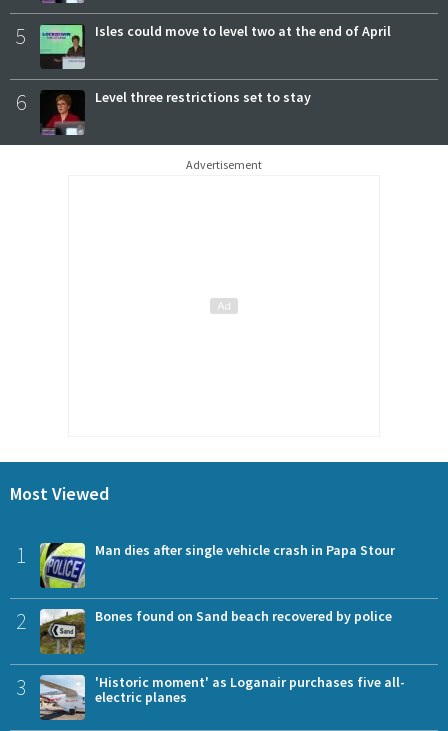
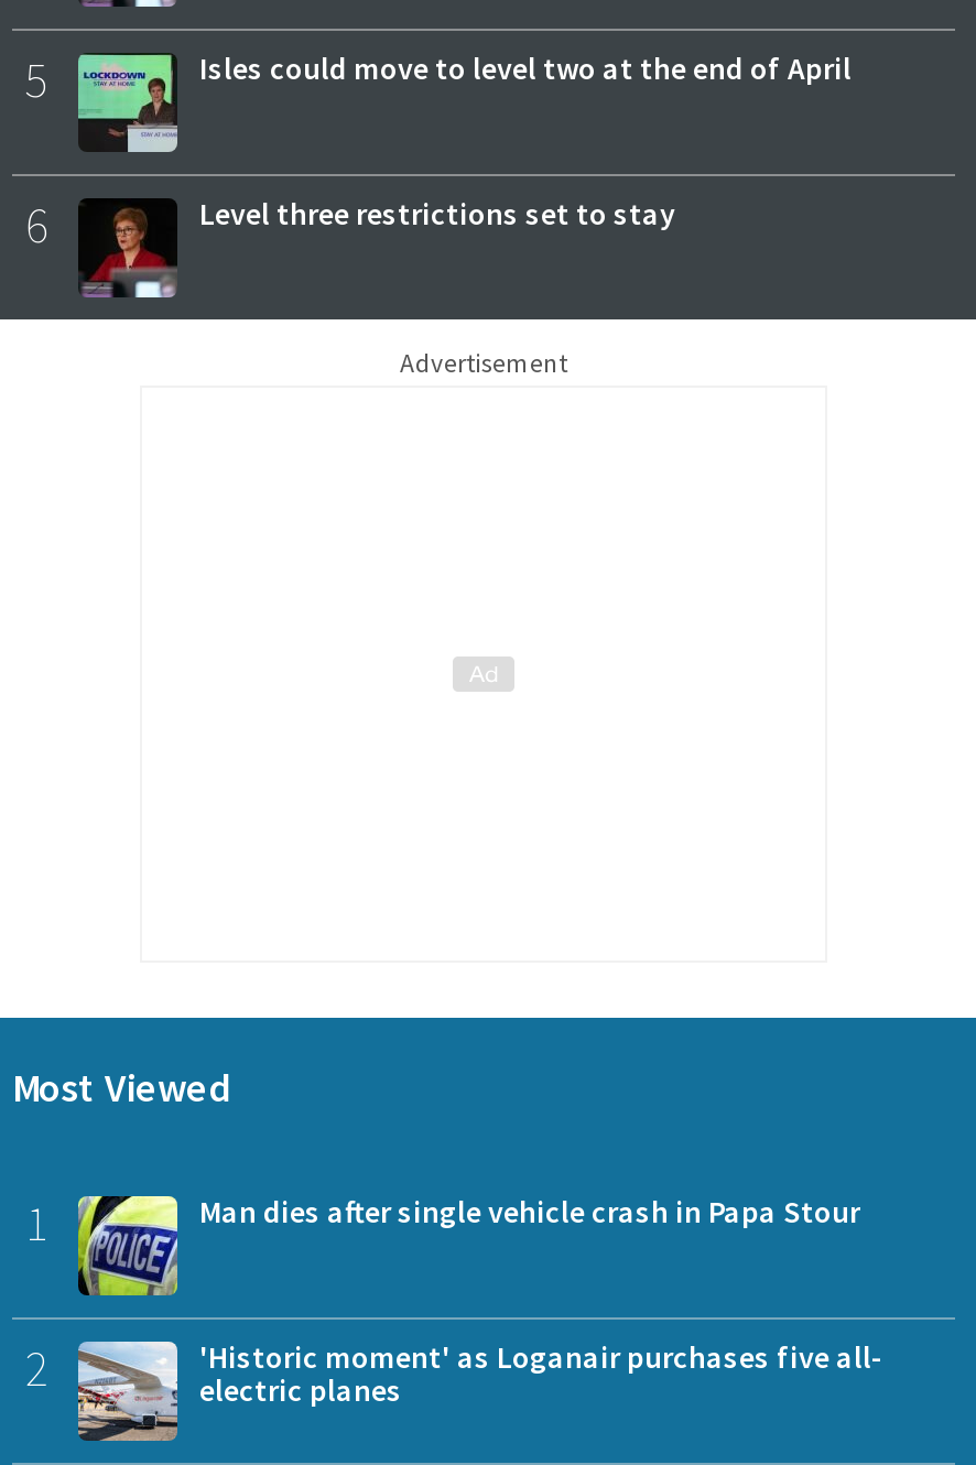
[16,607,392,701] [image] | Bones found on Sand beach recovered by police | 3 -> none

